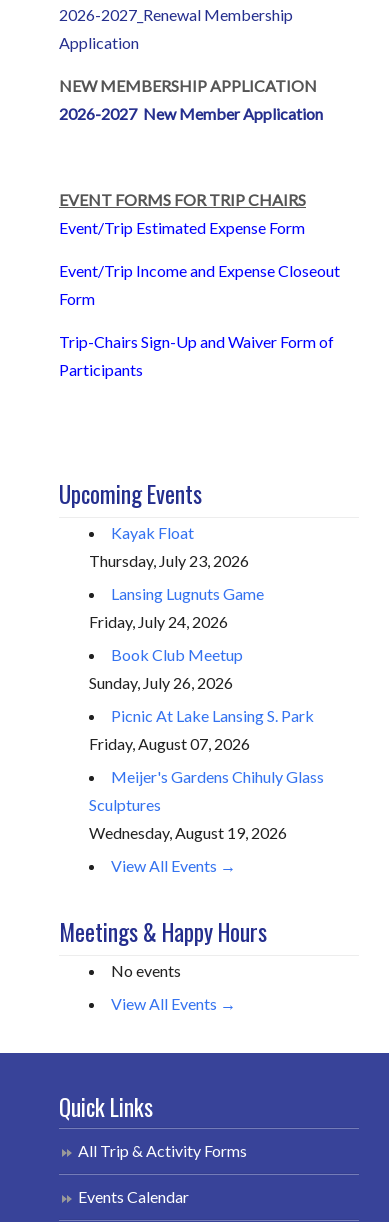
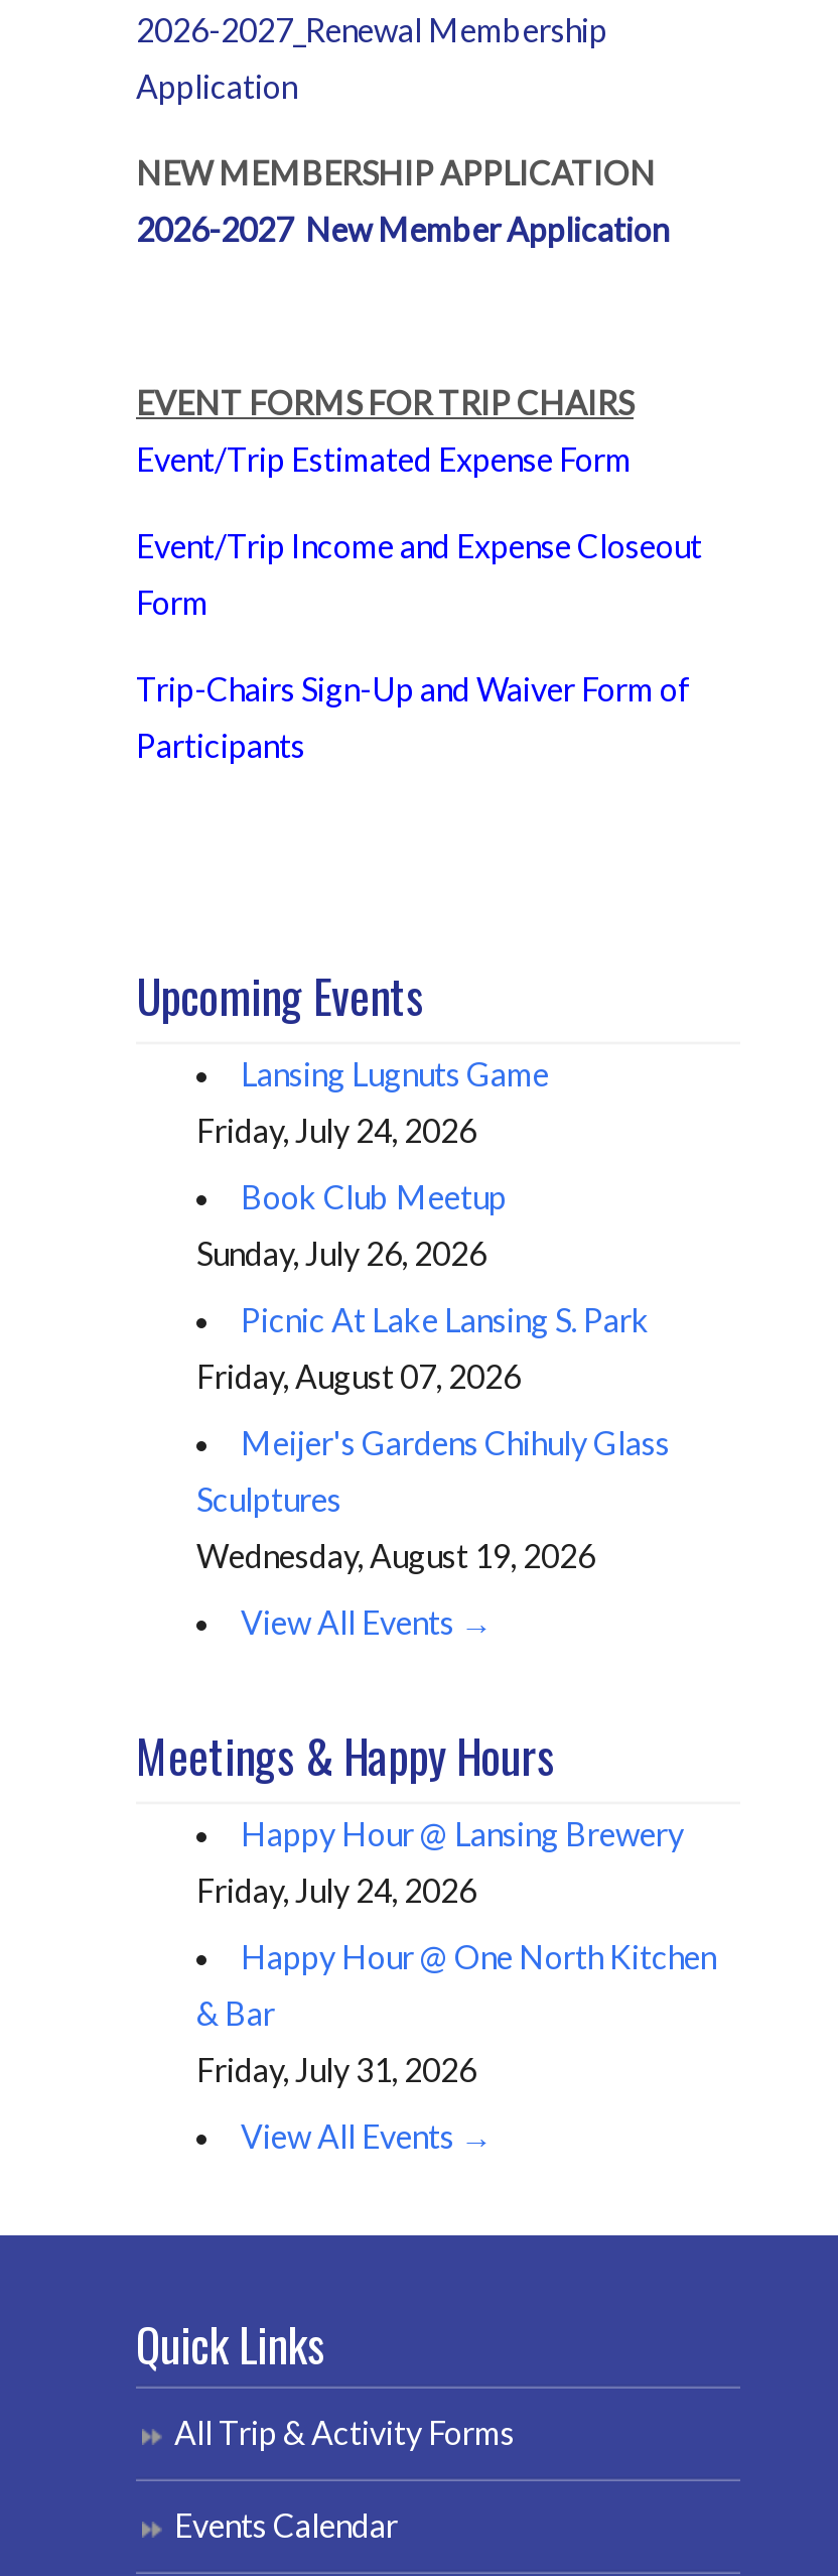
[89,523,249,570] Kayak Float | Thursday, July 23, 2026 -> none
moved [59,584,324,949] -> [136,1054,670,1790]: Lansing Lugnuts Game | Friday, July 24, 2026 | Book Club Meetup | ... | Wednesday, August 19, 2026 | Meetings & Happy Hours
[111,961,181,980] No events -> [196,1814,716,2088] Happy Hour @ Lansing Brewery | Friday, July 24, 2026 | Happy Hour @ One North Kitchen | & Bar | Friday, July 31, 2026

